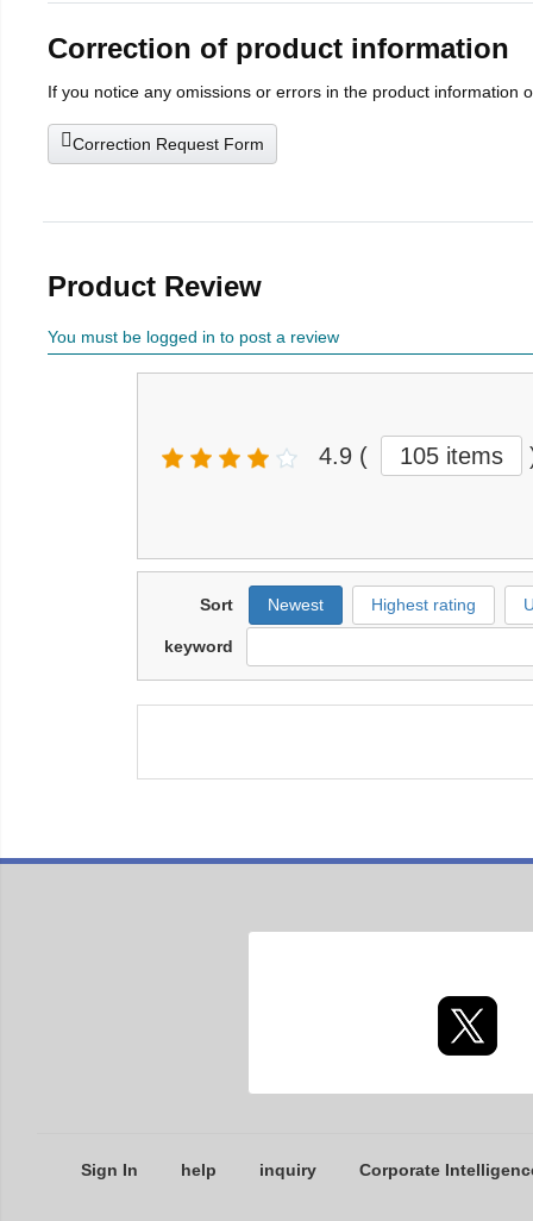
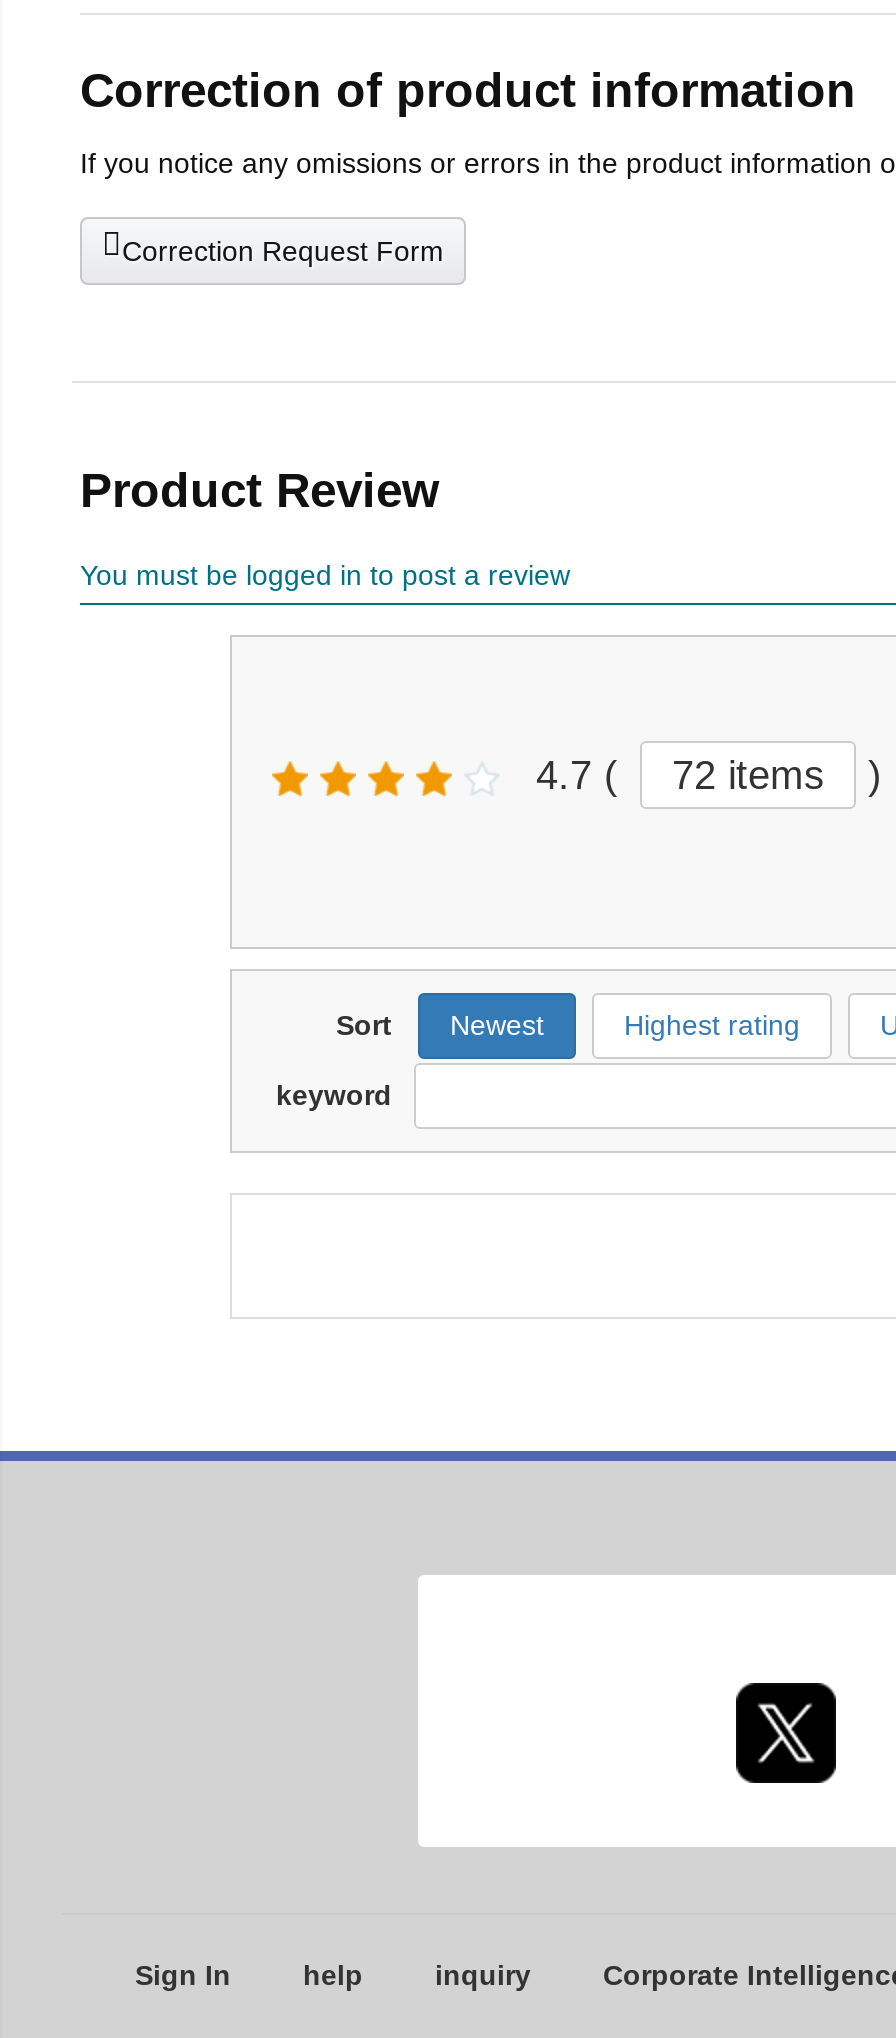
[312,443,375,469] 4.9 ( -> [524,753,630,797] 4.7 (
[400,443,503,469] 105 items -> [672,753,824,797] 72 items

